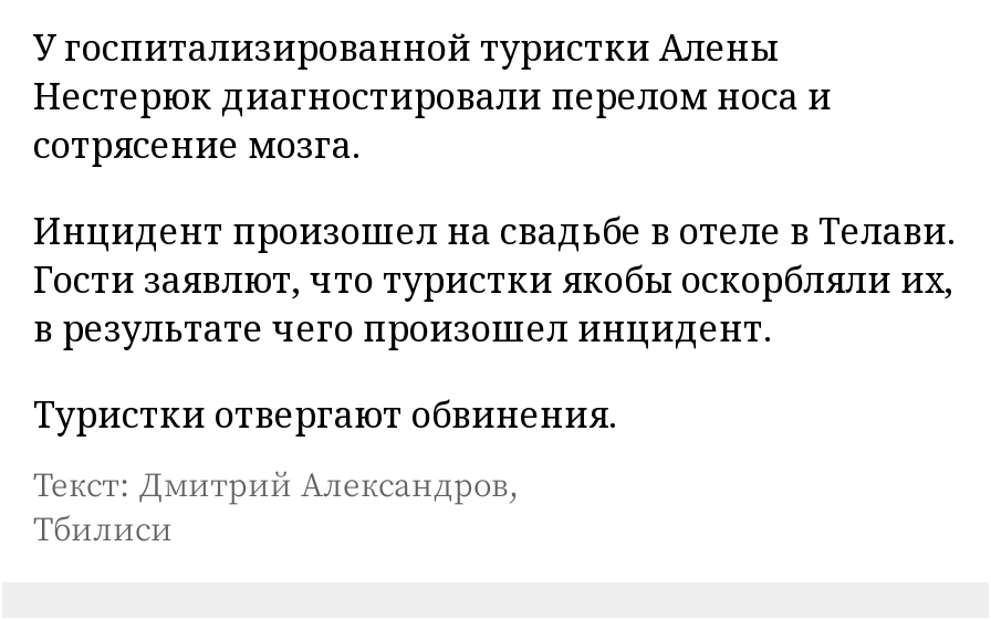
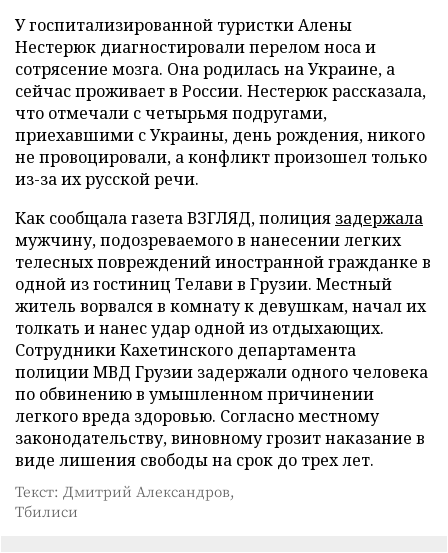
[33,120,956,438] сотрясение мозга. | Инцидент произошел на свадьбе в отеле в Телави. | Гости заявлют, что туристки якобы оскорбляли их, | в результате чего произошел инцидент. | Туристки отвергают обвинения. -> [15,58,431,471] сотрясение мозга. Она родилась на Украине, а | сейчас проживает в России. Нестерюк рассказала, | что отмечали с четырьмя подругами, | приехавшими с Украины, день рождения, никого | не провоцировали, а конфликт произошел только | из-за их русской речи. | Как сообщала газета ВЗГЛЯД, полиция задержала | мужчину, подозреваемого в нанесении легких | телесных повреждений иностранной гражданке в | одной из гостиниц Телави в Грузии. Местный | житель ворвался в комнату к девушкам, начал их | толкать и нанес удар одной из отдыхающих. | Сотрудники Кахетинского департамента | полиции МВД Грузии задержали одного человека | по обвинению в умышленном причинении | легкого вреда здоровью. Согласно местному | законодательству, виновному грозит наказание в | виде лишения свободы на срок до трех лет.

